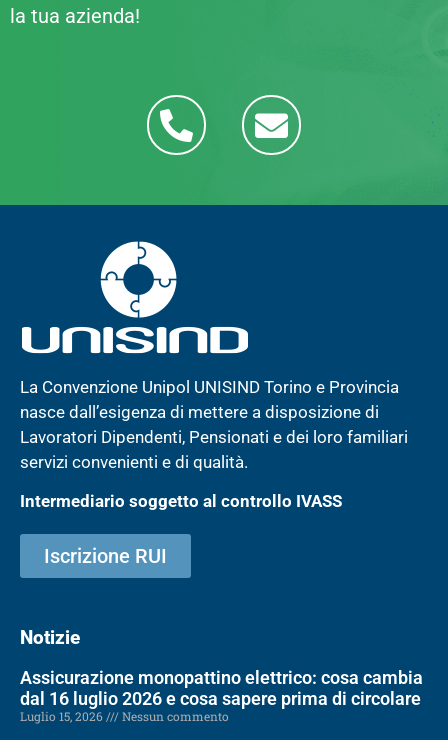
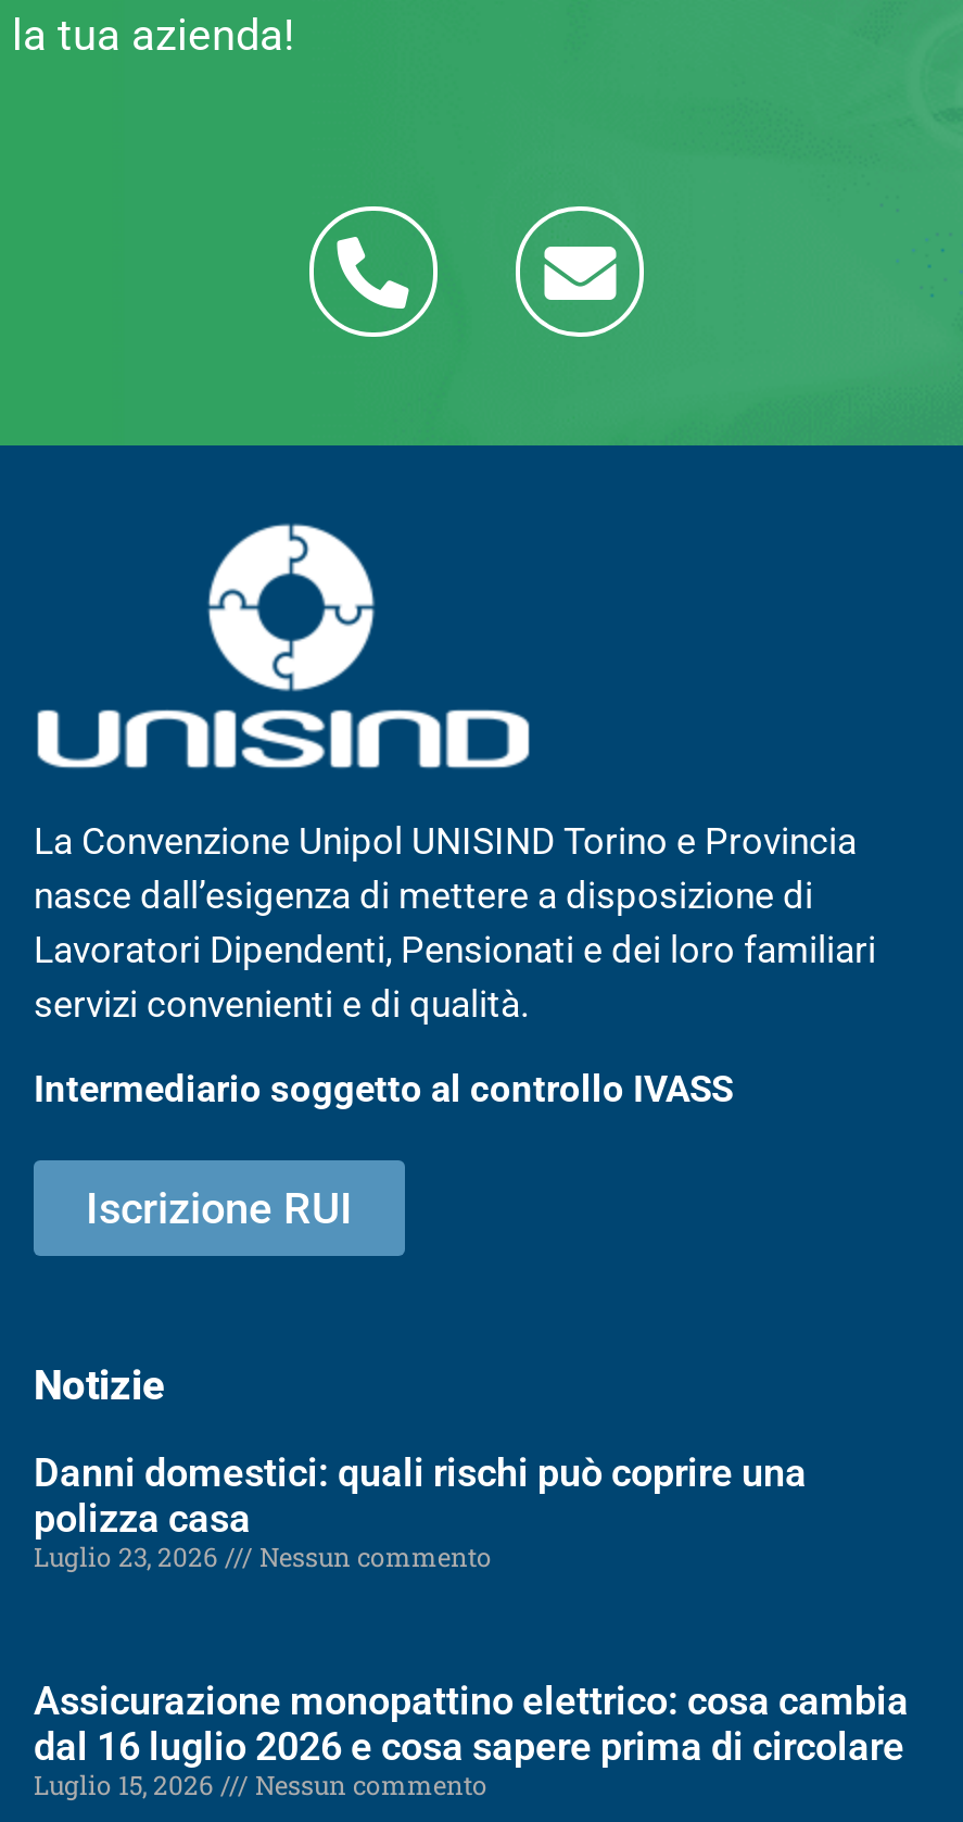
none -> [34,1450,807,1573] Danni domestici: quali rischi può coprire una | polizza casa | Luglio 23, 2026 | Nessun commento

